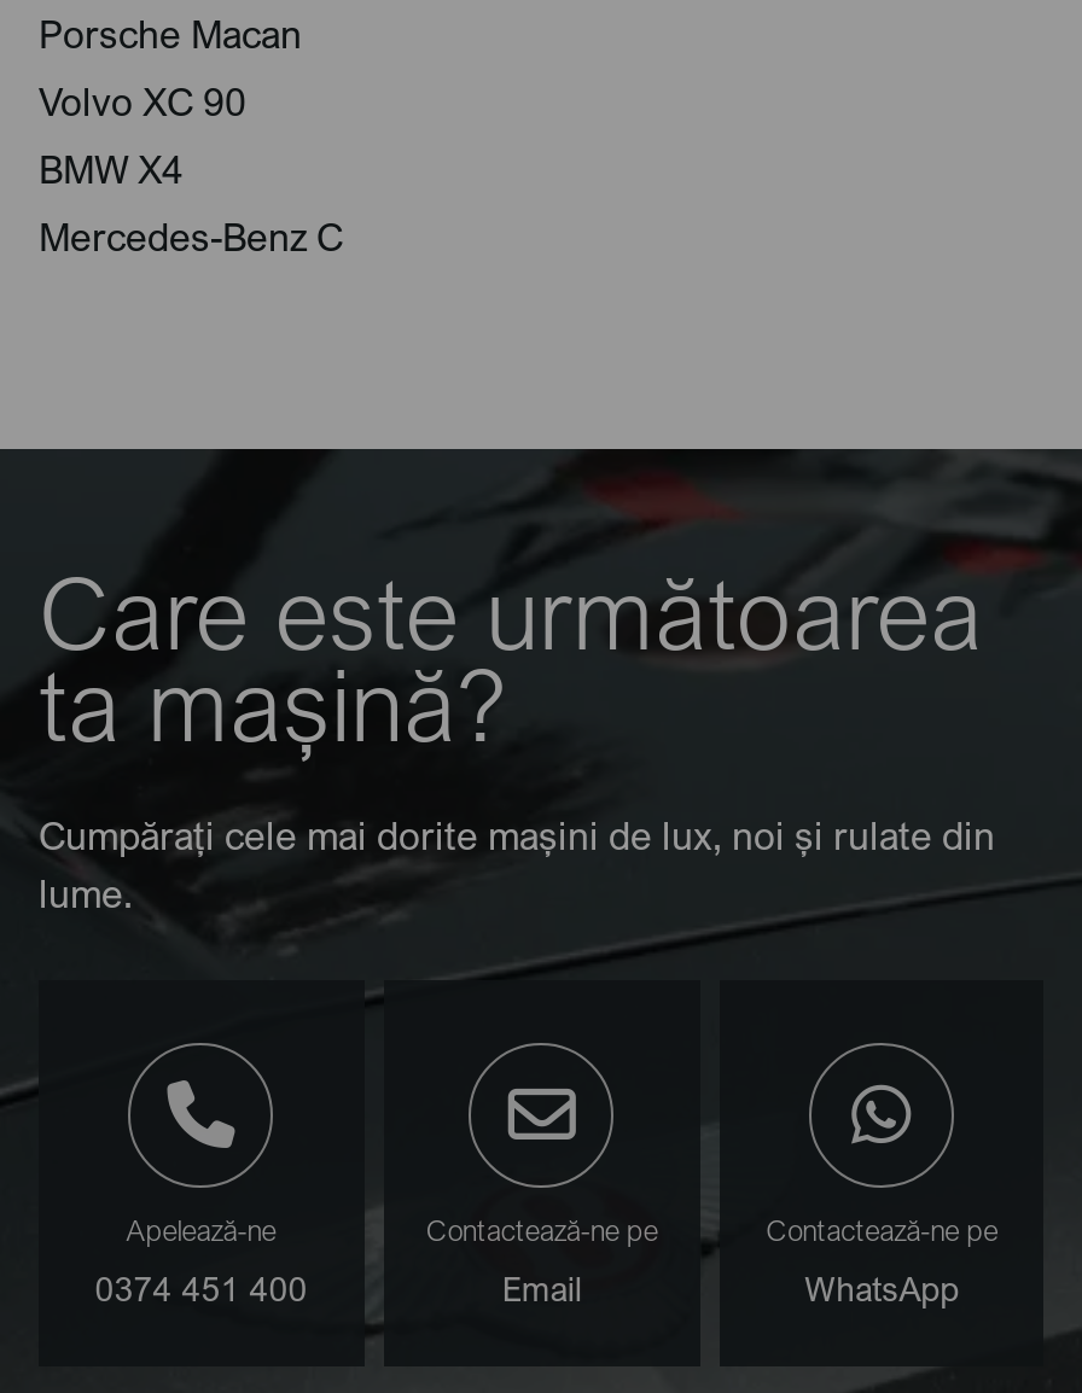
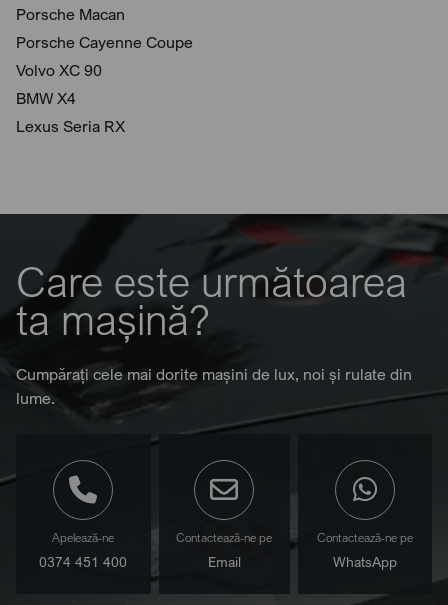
none -> [16,32,193,52] Porsche Cayenne Coupe
[39,213,343,261] Mercedes-Benz C -> [16,116,125,136] Lexus Seria RX

